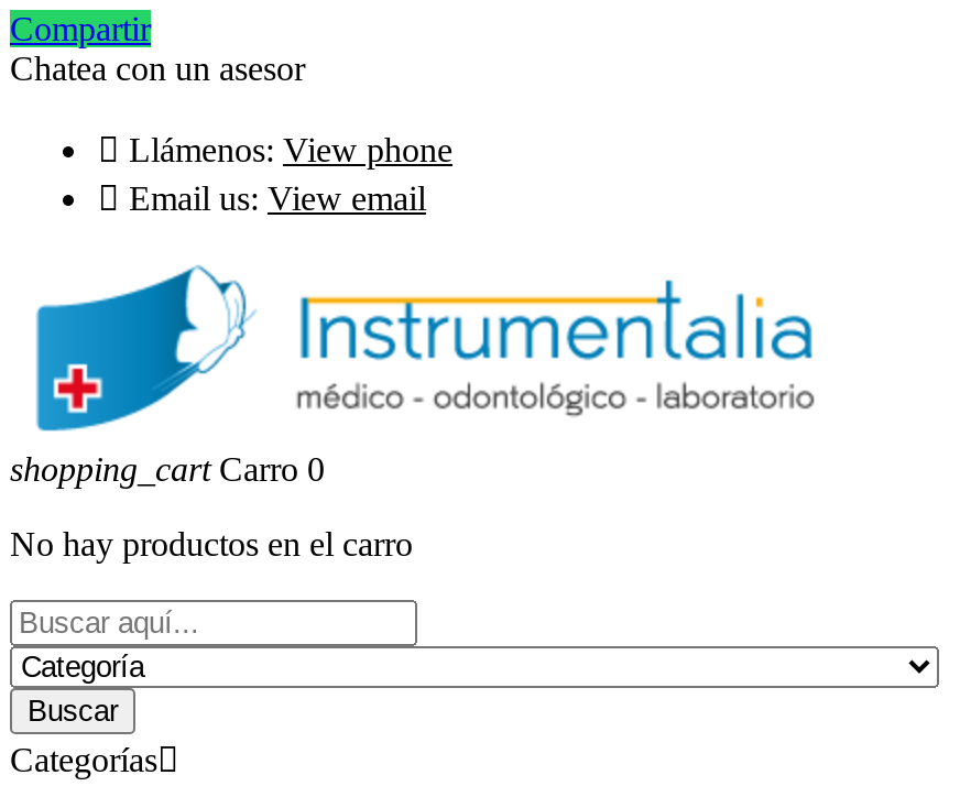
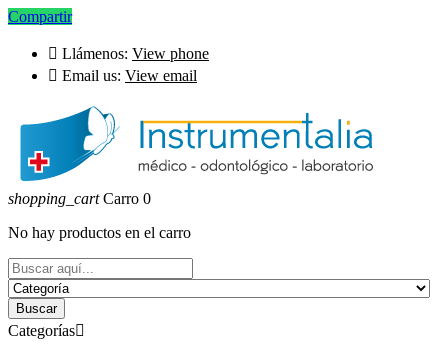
[10,50,305,87] Chatea con un asesor -> none

